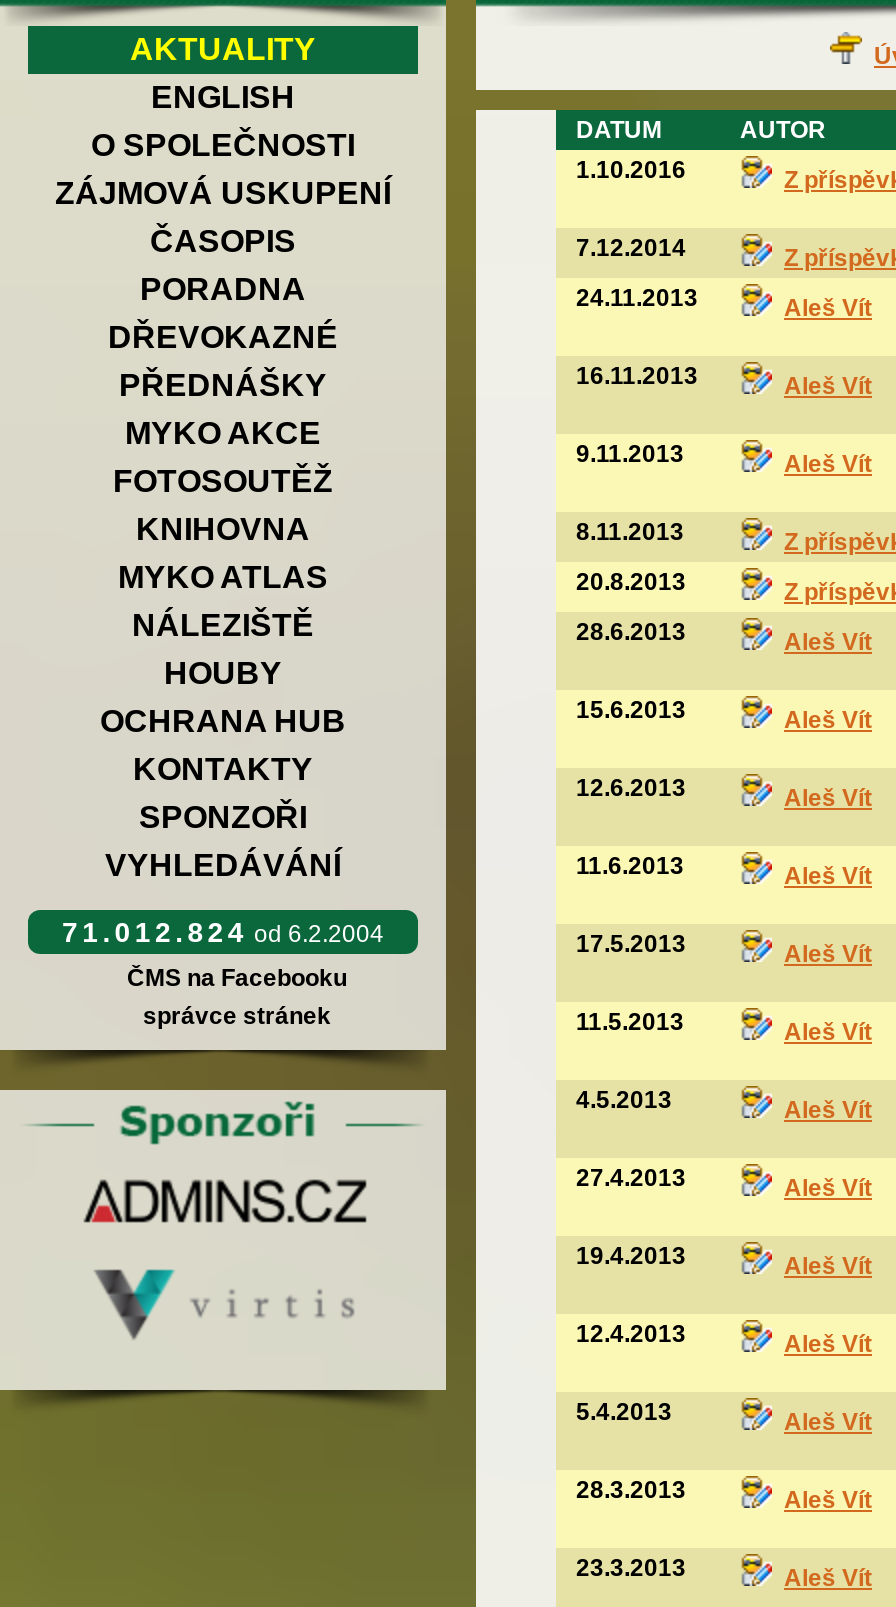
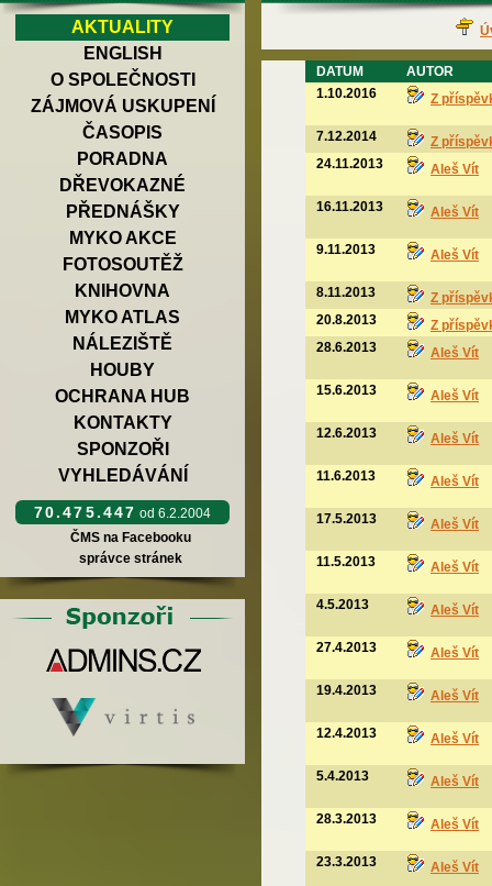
[62,916,384,948] 71.012.824 od 6.2.2004 -> [34,503,211,521] 70.475.447 od 6.2.2004

